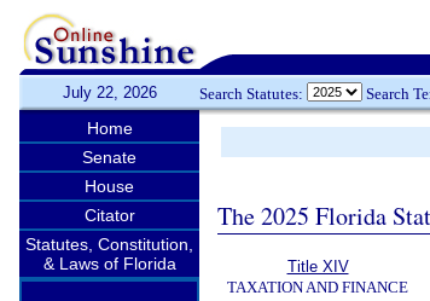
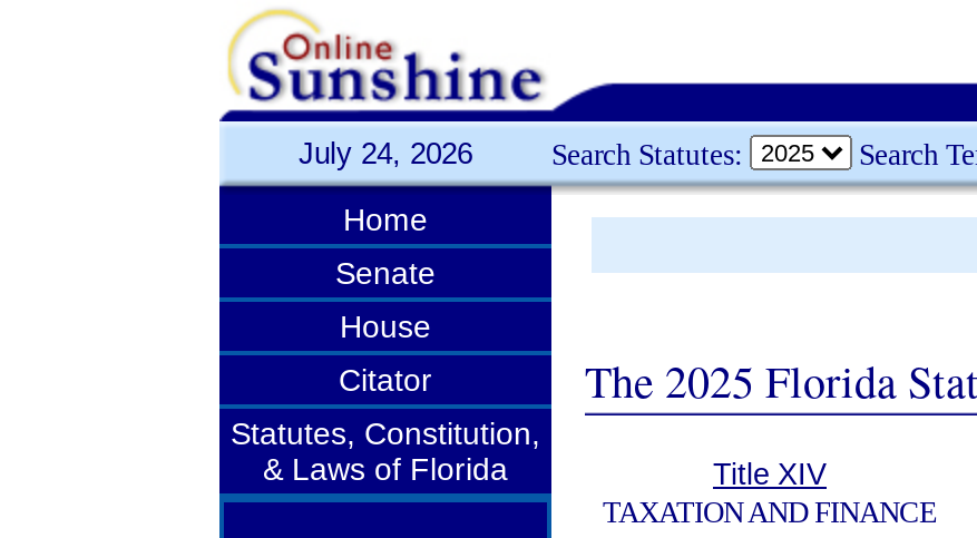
[62,83,156,102] July 22, 2026 -> [299,137,472,170] July 24, 2026

